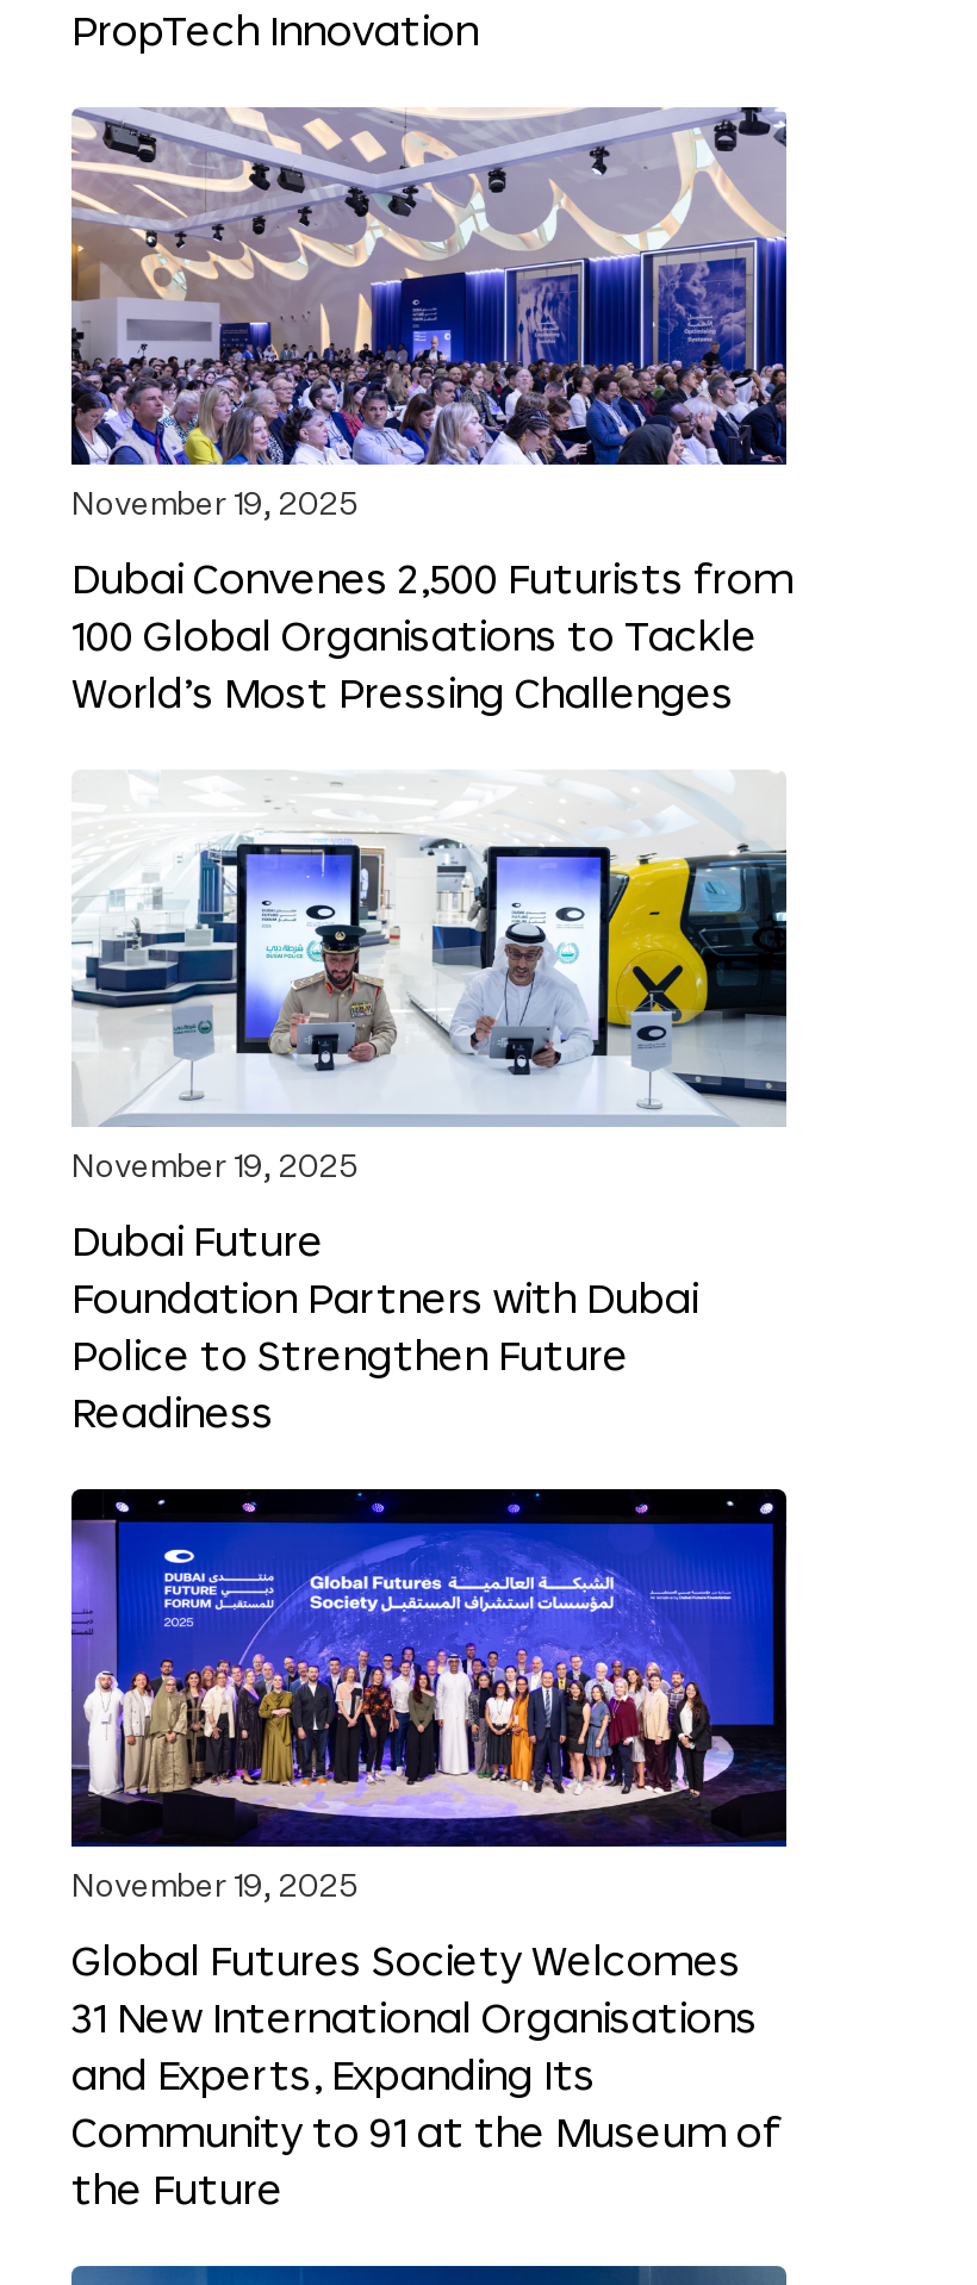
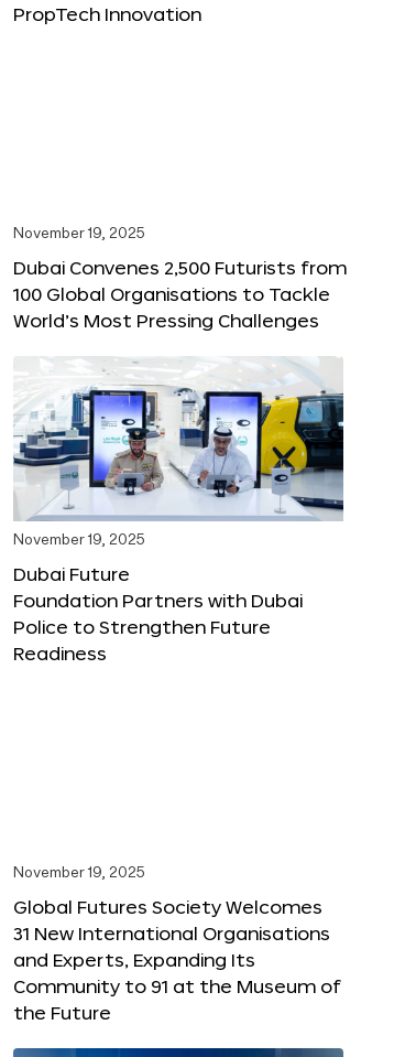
[69,105,789,467] [image] -> none
[69,1487,789,1849] [image] -> none

